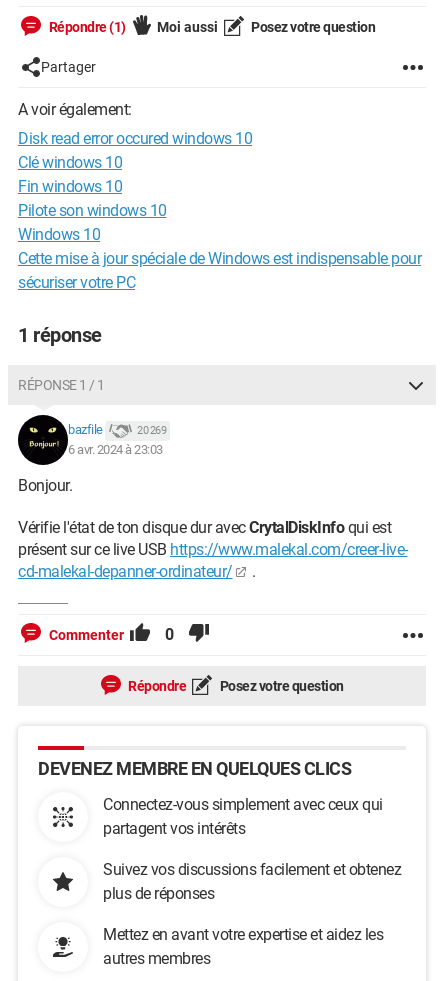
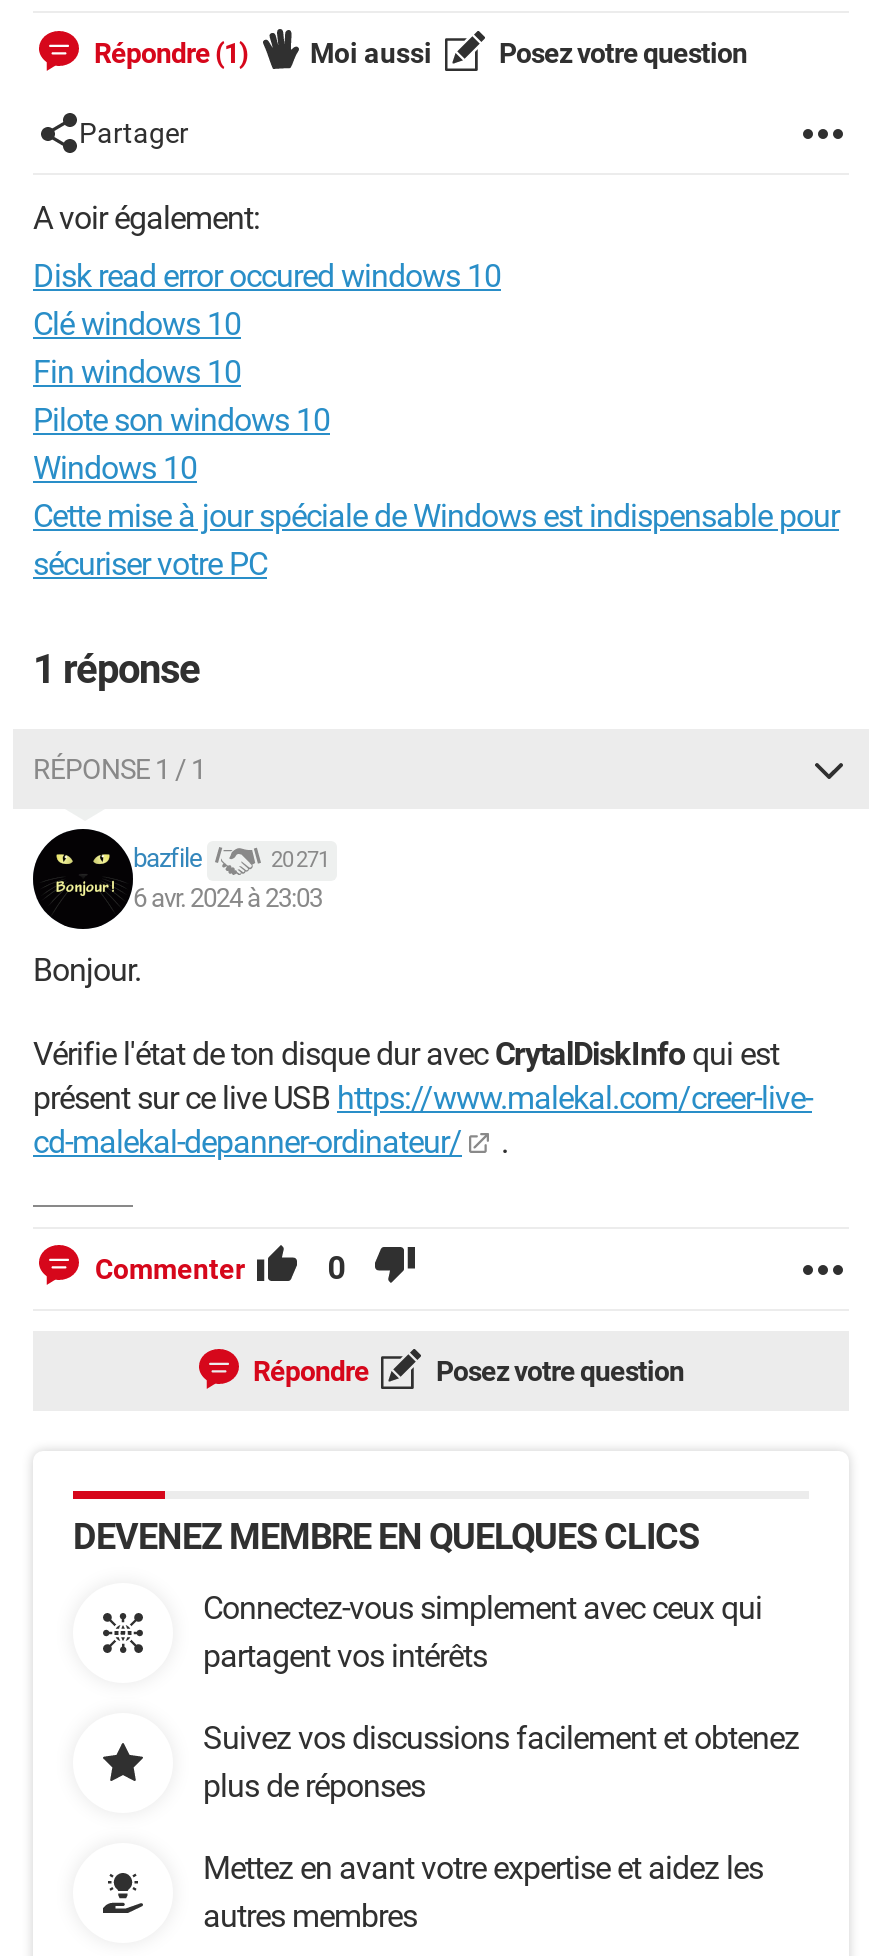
[137,424,166,437] 20 269 -> [271,847,329,873] 20 271

